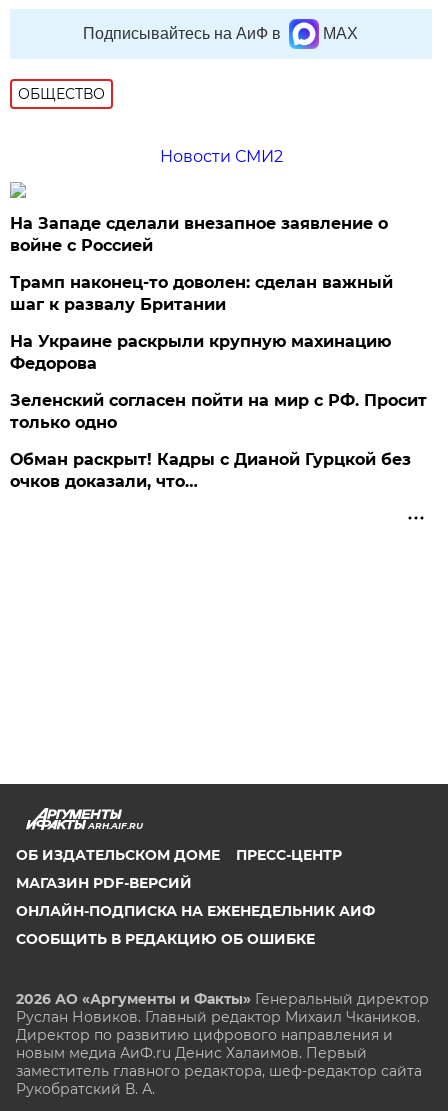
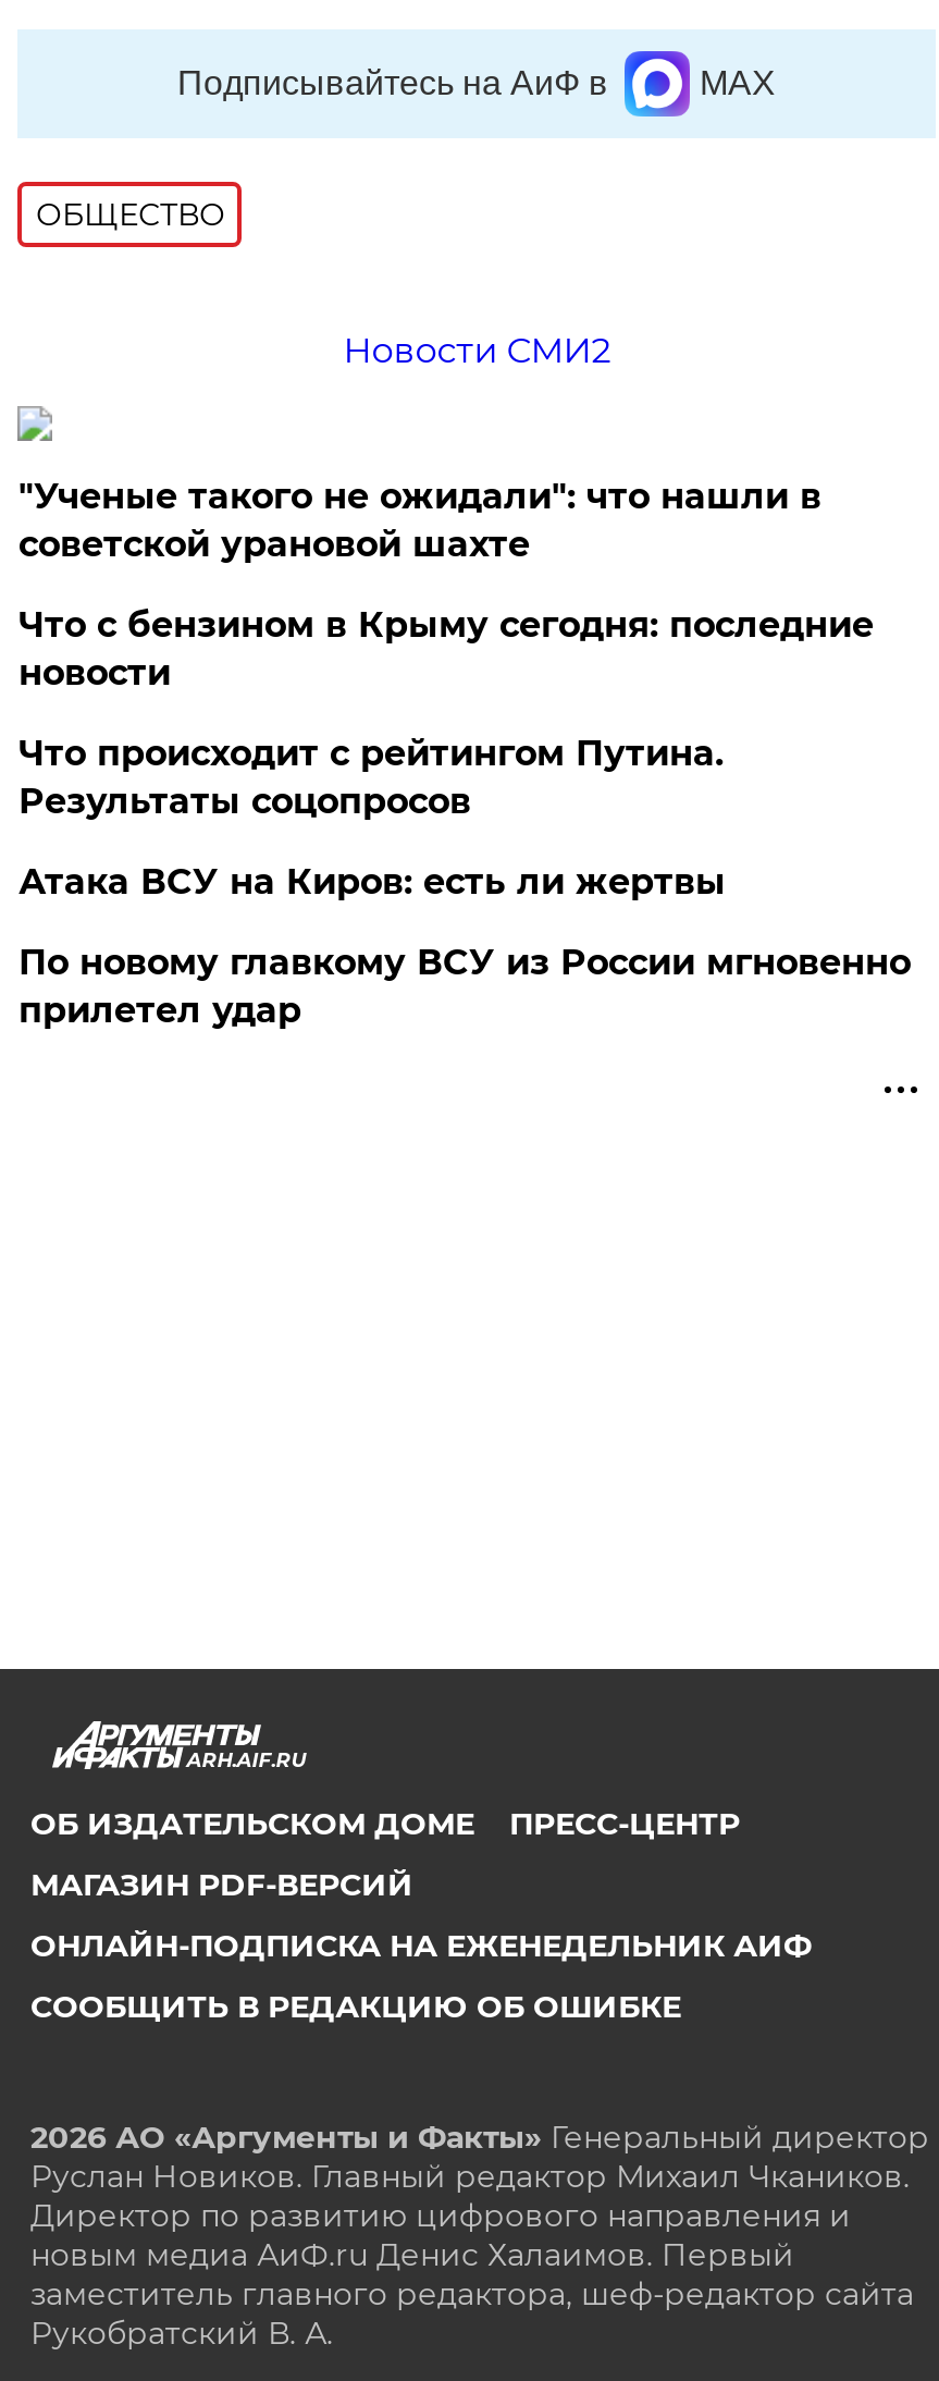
[10,214,388,255] На Западе сделали внезапное заявление о | войне с Россией -> [18,476,821,565] "Ученые такого не ожидали": что нашли в | советской урановой шахте
[10,273,393,314] Трамп наконец-то доволен: сделан важный | шаг к развалу Британии -> [18,604,873,693] Что с бензином в Крыму сегодня: последние | новости
[10,332,391,373] На Украине раскрыли крупную махинацию | Федорова -> [18,732,723,822] Что происходит с рейтингом Путина. | Результаты соцопросов
[10,391,427,432] Зеленский согласен пойти на мир с РФ. Просит | только одно -> [18,861,726,902] Атака ВСУ на Киров: есть ли жертвы
[10,450,411,491] Обман раскрыт! Кадры с Дианой Гурцкой без | очков доказали, что… -> [18,942,910,1031] По новому главкому ВСУ из России мгновенно | прилетел удар

